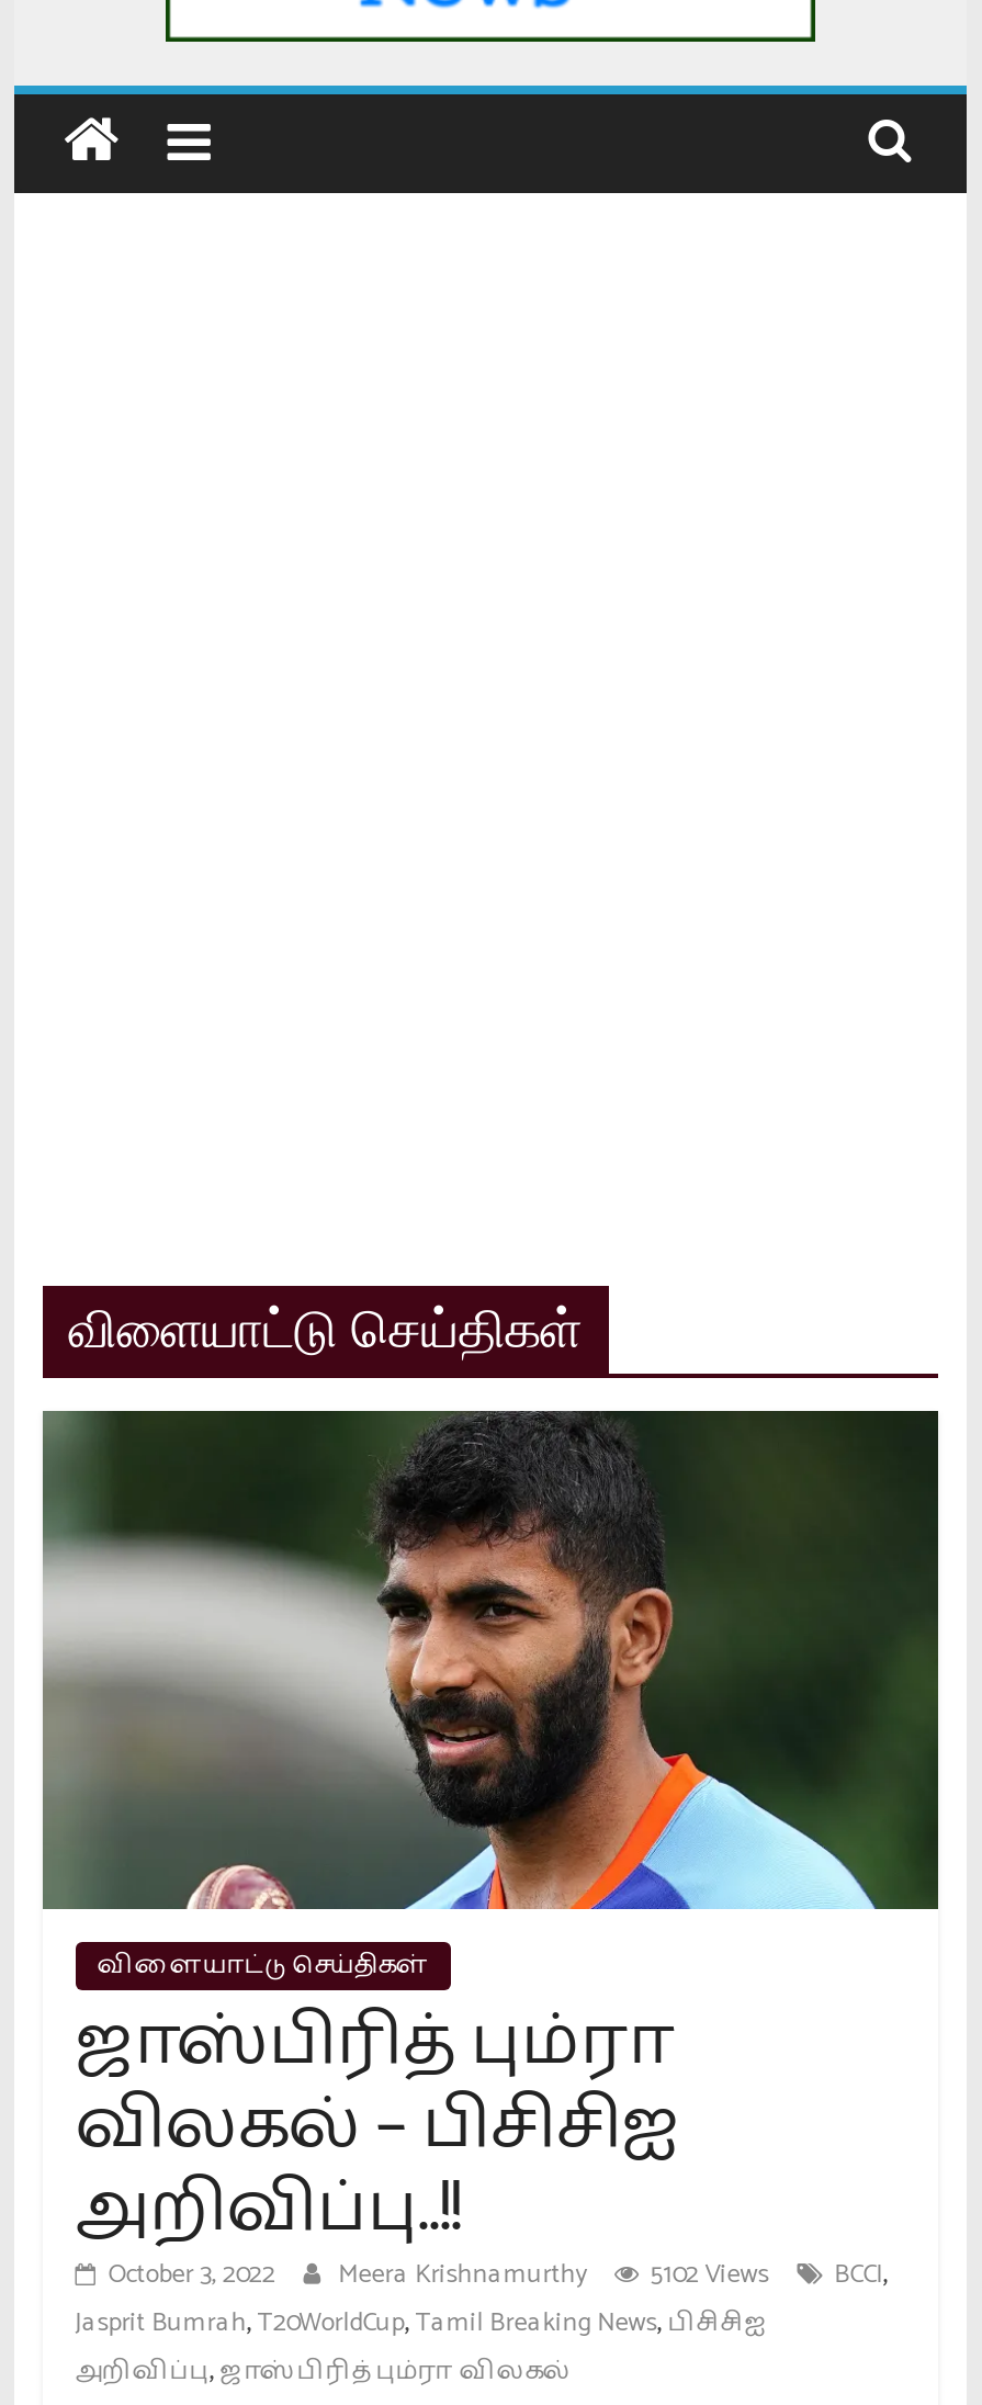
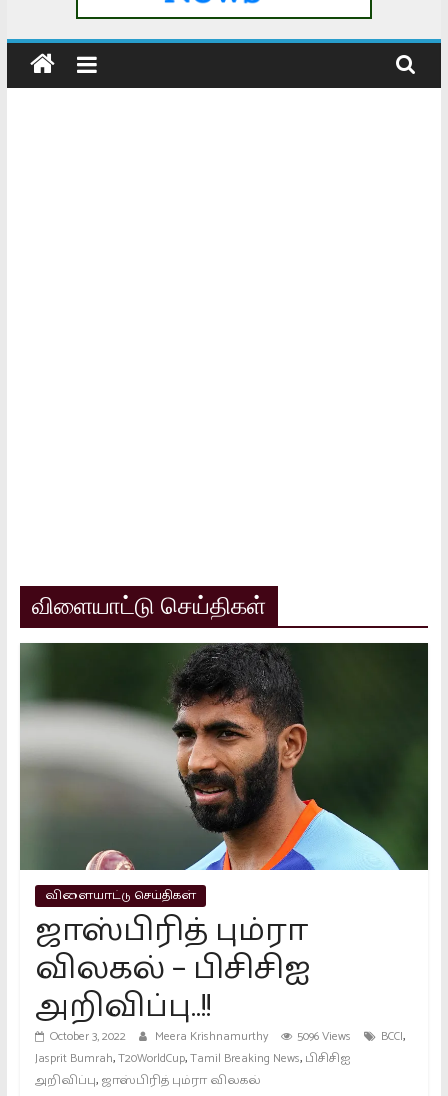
[108,2254,883,2296] October 3, 2022 Meera Krishnamurthy 5102 Views BCCI -> [50,1027,403,1046] October 3, 2022 Meera Krishnamurthy 5096 Views BCCI

